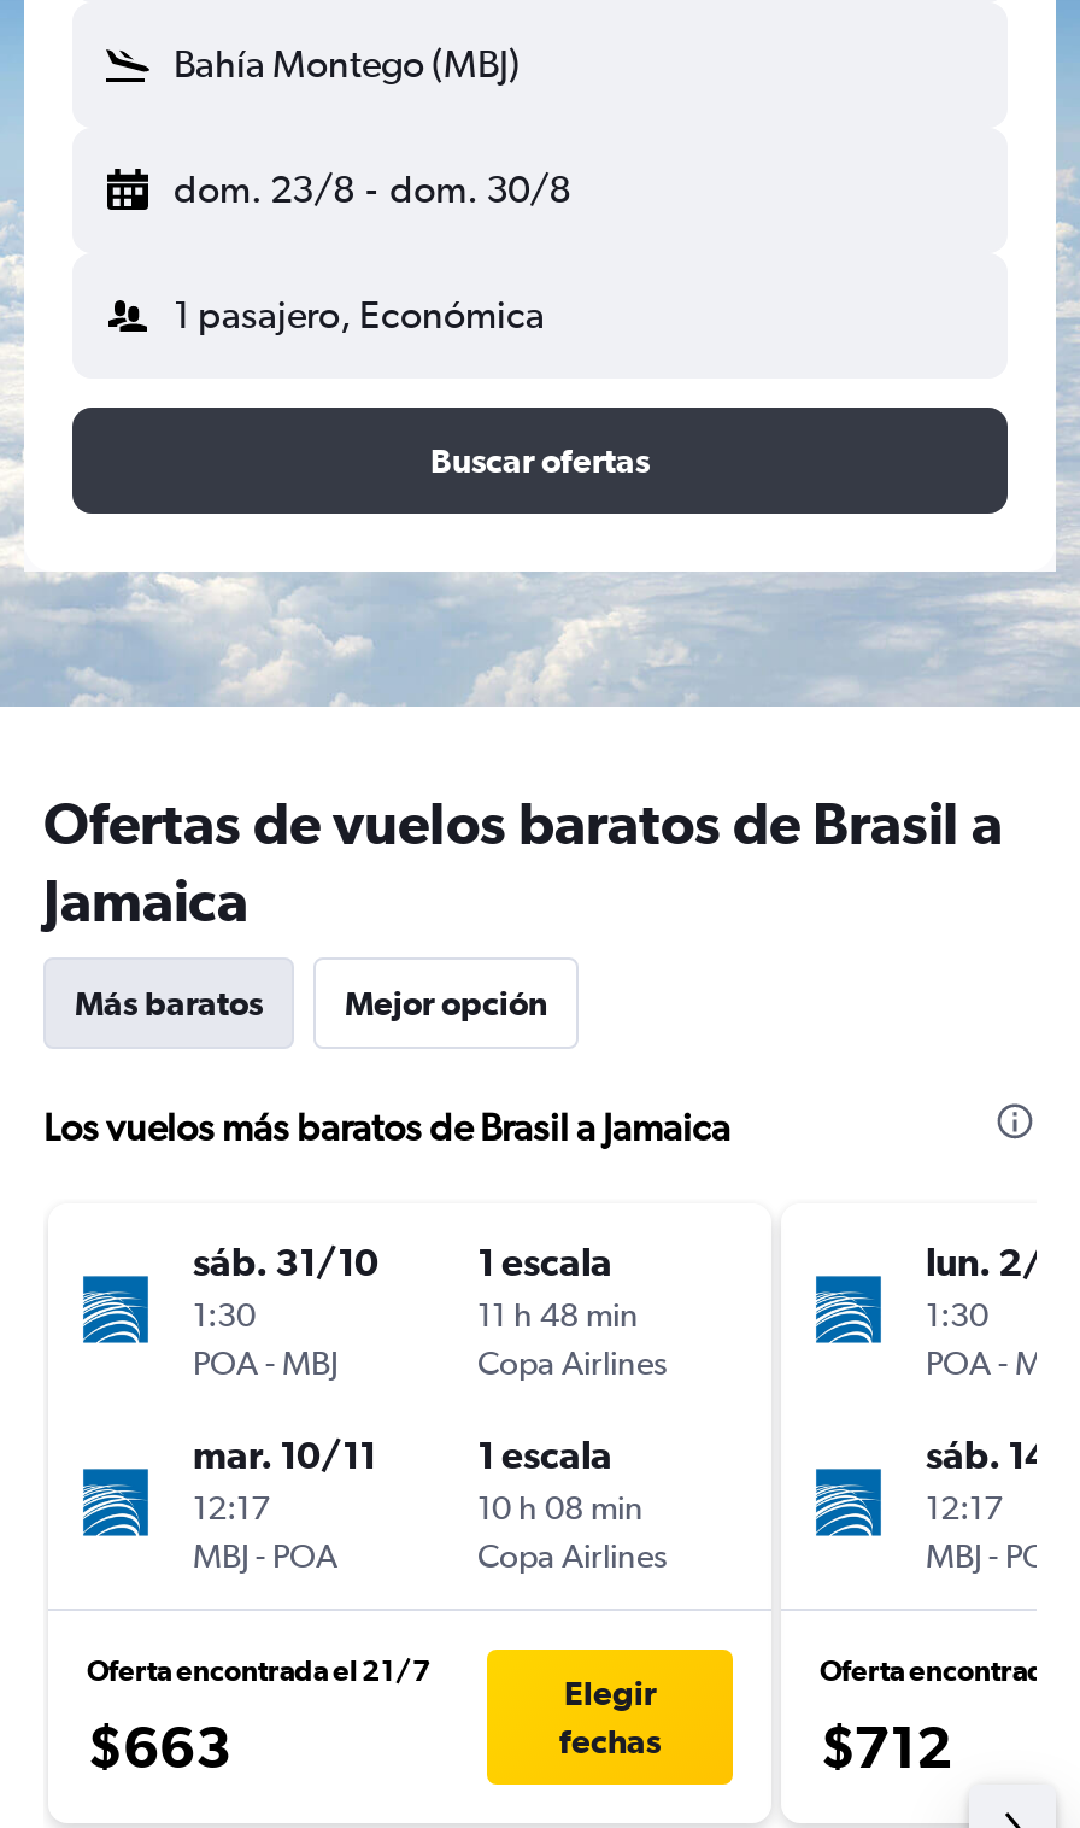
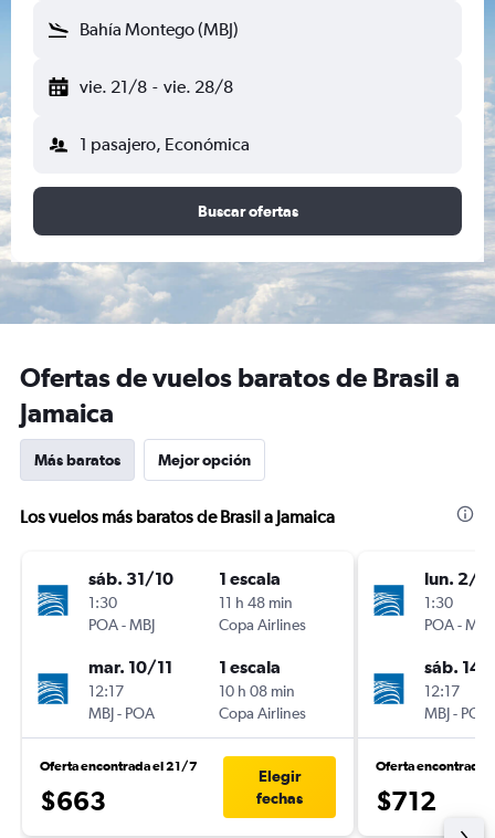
[174,166,570,212] dom. 23/8 - dom. 30/8 -> [80,76,233,97] vie. 21/8 - vie. 28/8

